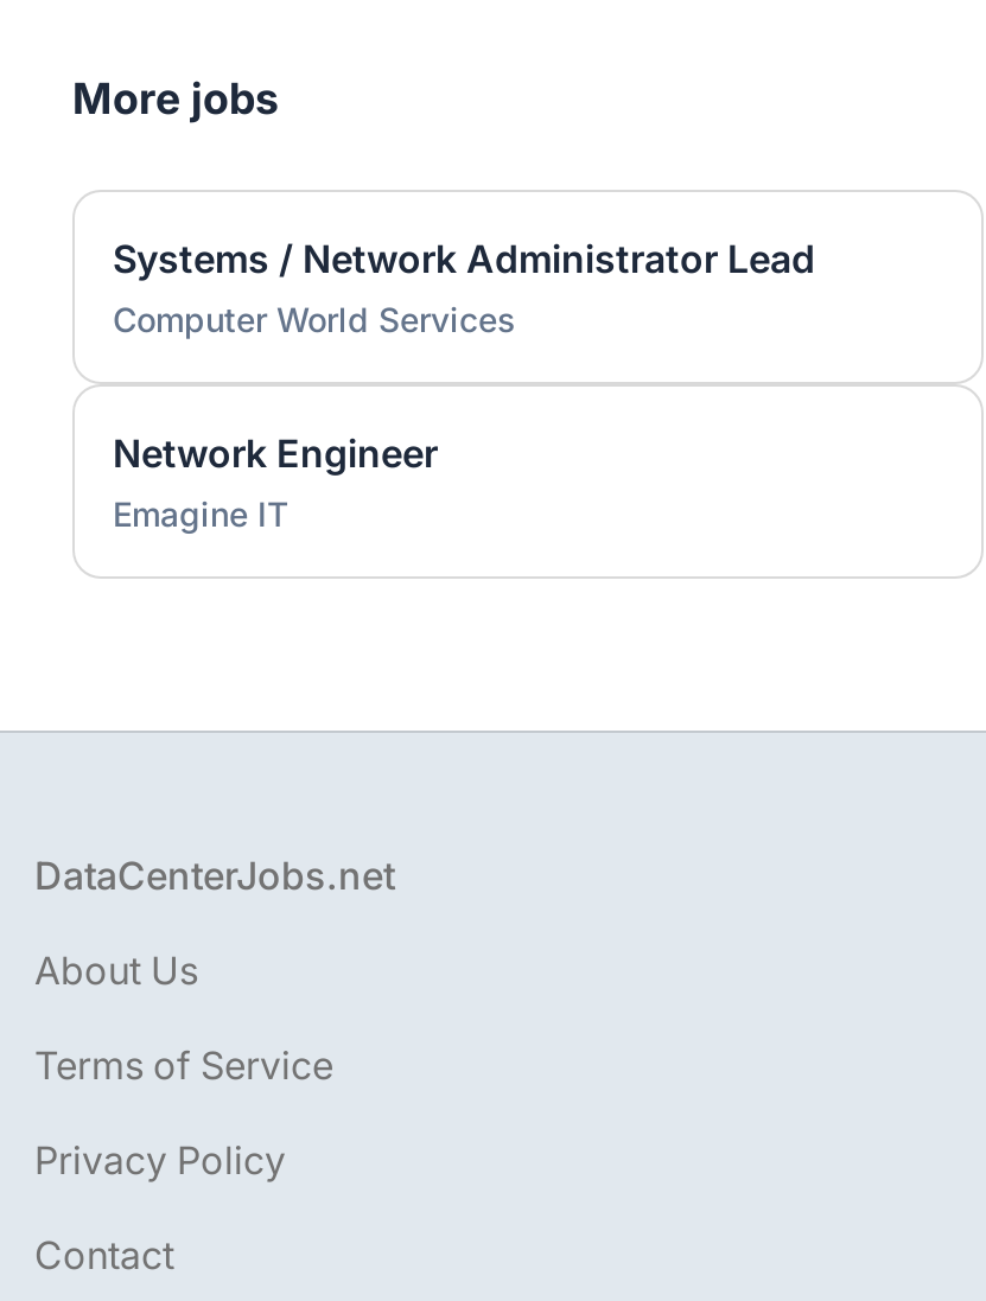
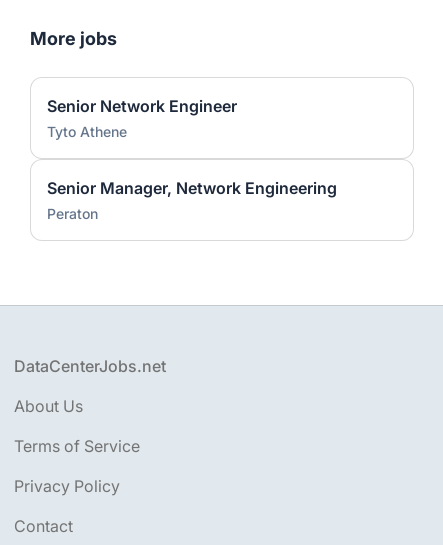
[113,235,815,339] Systems / Network Administrator Lead | Computer World Services -> [47,96,237,140] Senior Network Engineer | Tyto Athene
[113,429,438,534] Network Engineer | Emagine IT -> [47,178,337,222] Senior Manager, Network Engineering | Peraton

